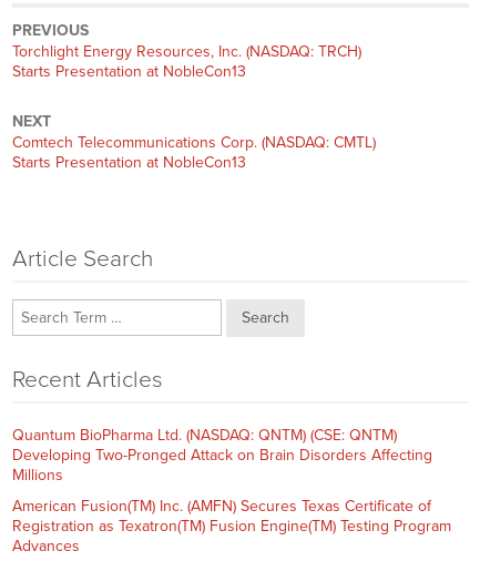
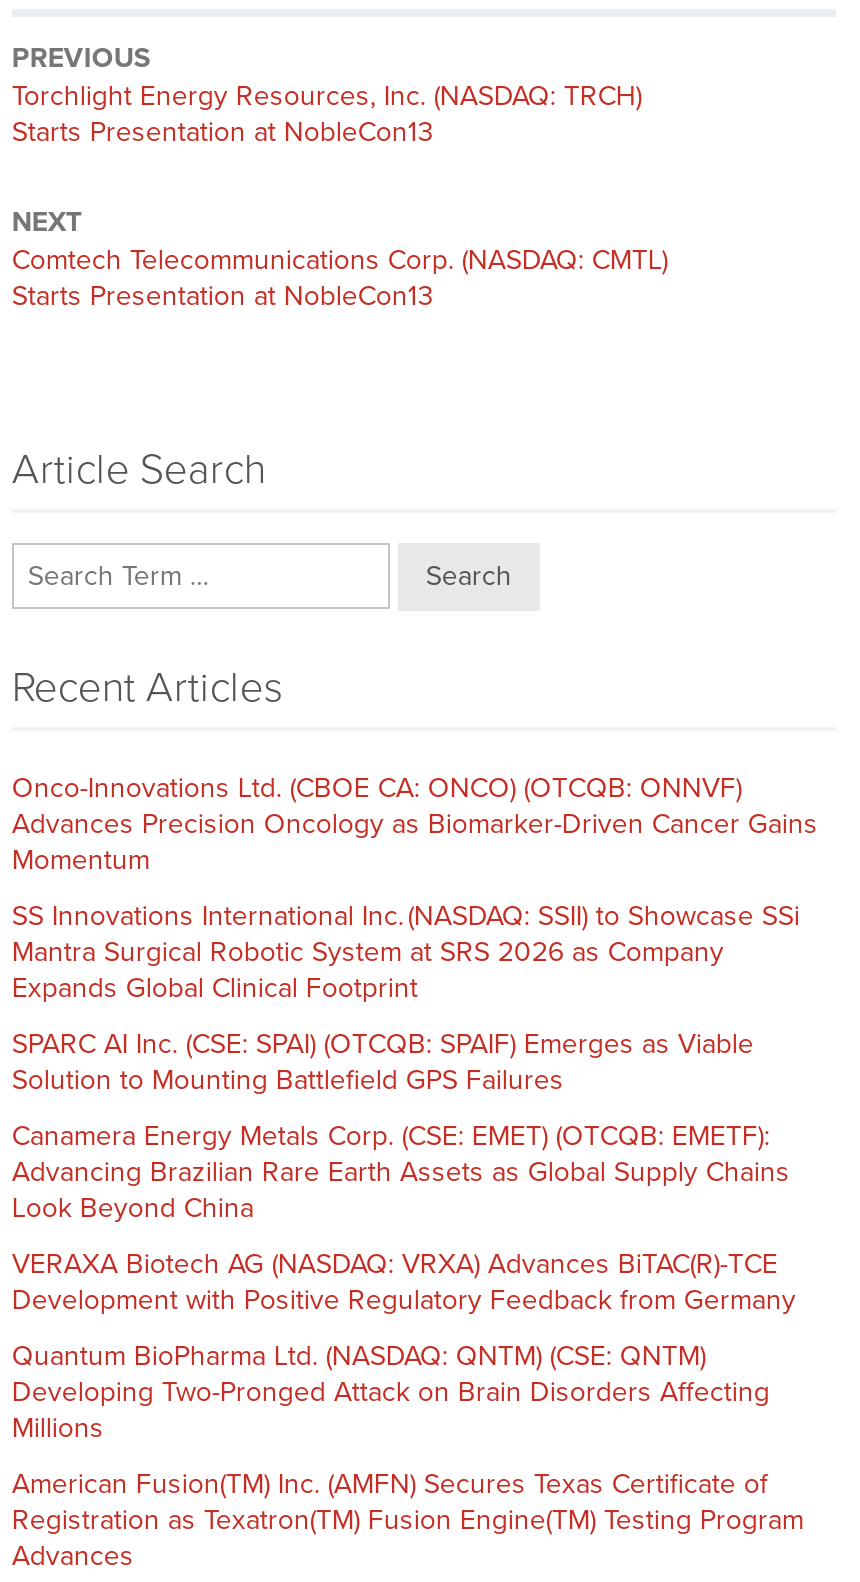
none -> [12,771,818,1317] Onco-Innovations Ltd. (CBOE CA: ONCO) (OTCQB: ONNVF) | Advances Precision Oncology as Biomarker-Driven Cancer Gains | Momentum | SS Innovations International Inc. (NASDAQ: SSII) to Showcase SSi | Mantra Surgical Robotic System at SRS 2026 as Company | Expands Global Clinical Footprint | SPARC AI Inc. (CSE: SPAI) (OTCQB: SPAIF) Emerges as Viable | Solution to Mounting Battlefield GPS Failures | Canamera Energy Metals Corp. (CSE: EMET) (OTCQB: EMETF): | Advancing Brazilian Rare Earth Assets as Global Supply Chains | Look Beyond China | VERAXA Biotech AG (NASDAQ: VRXA) Advances BiTAC(R)-TCE | Development with Positive Regulatory Feedback from Germany

